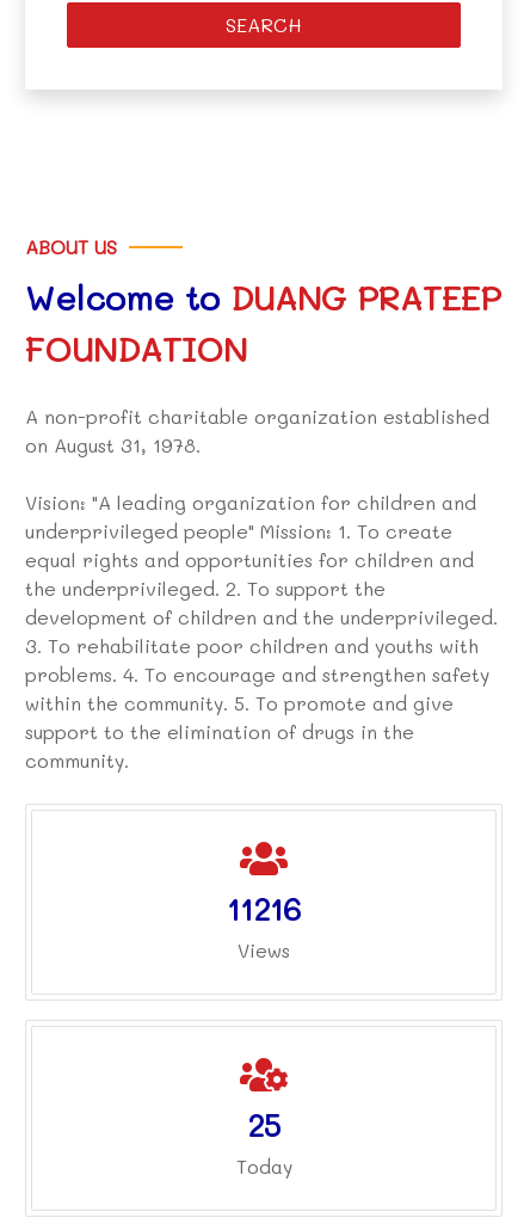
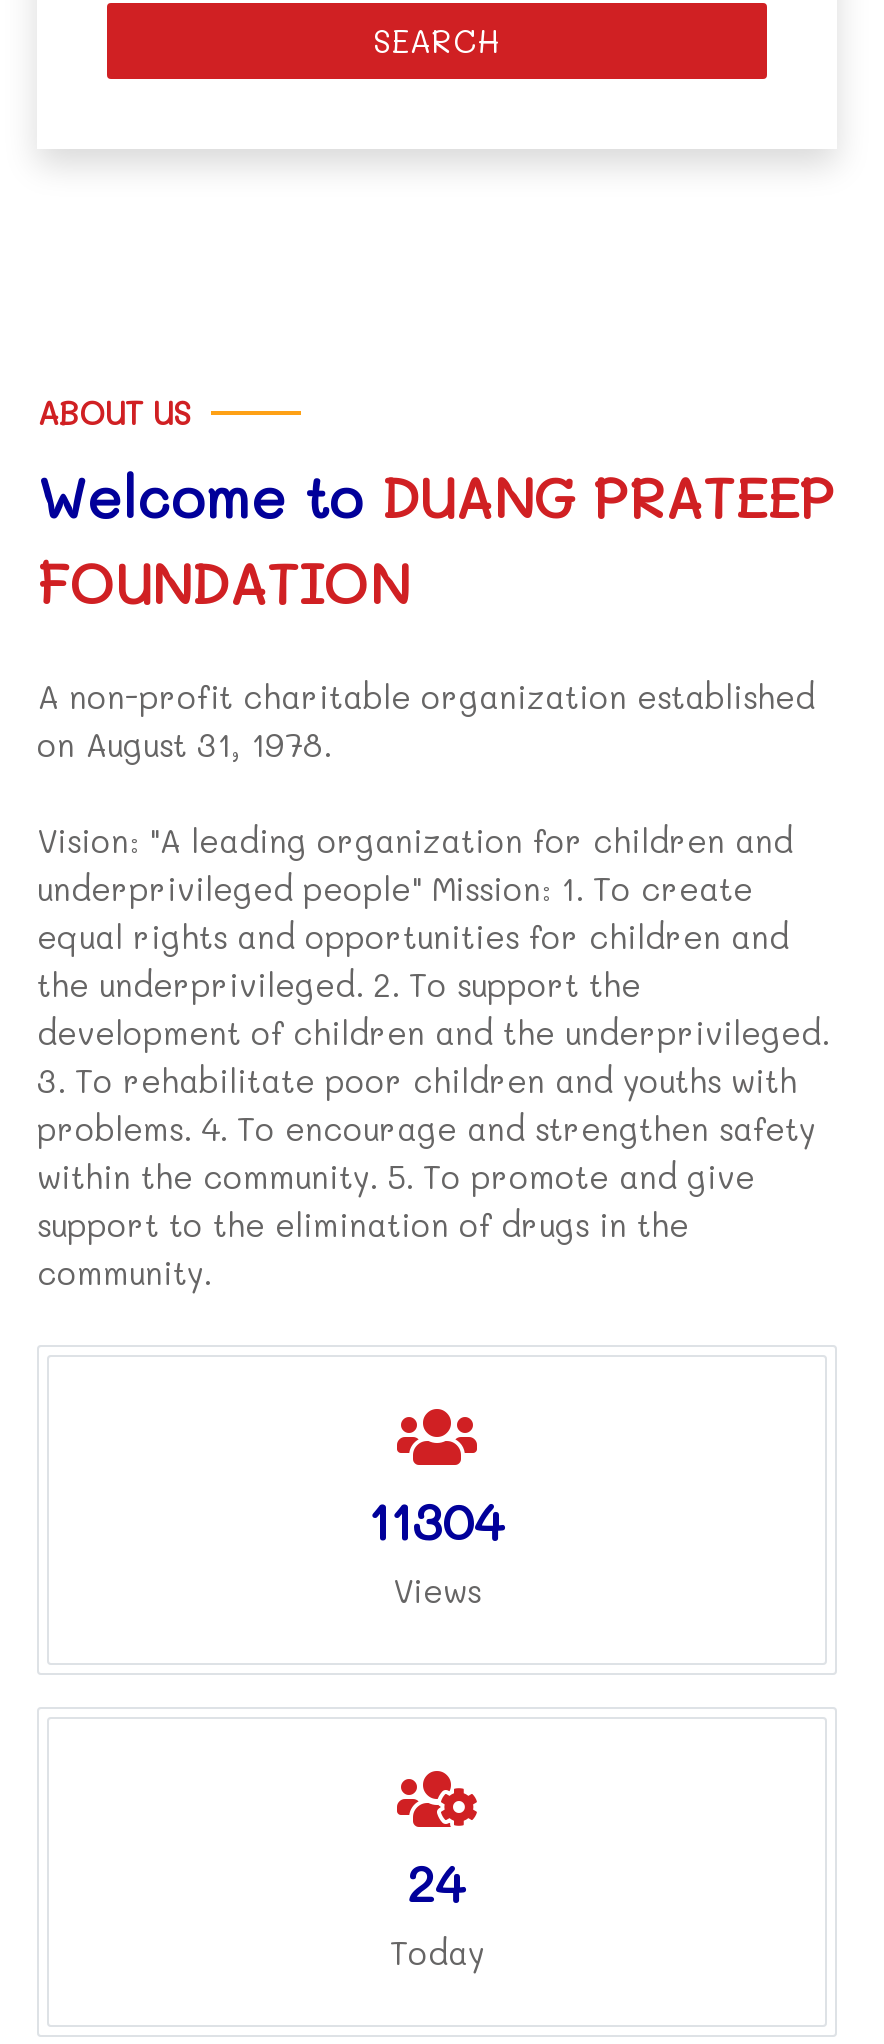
[227,890,301,928] 11216 -> [368,1489,506,1553] 11304
[247,1106,281,1144] 25 -> [407,1851,467,1915] 24

